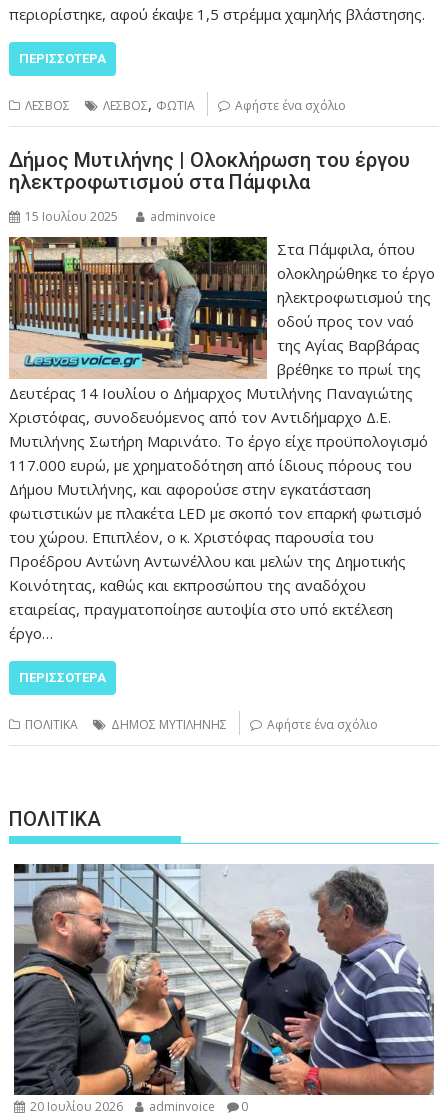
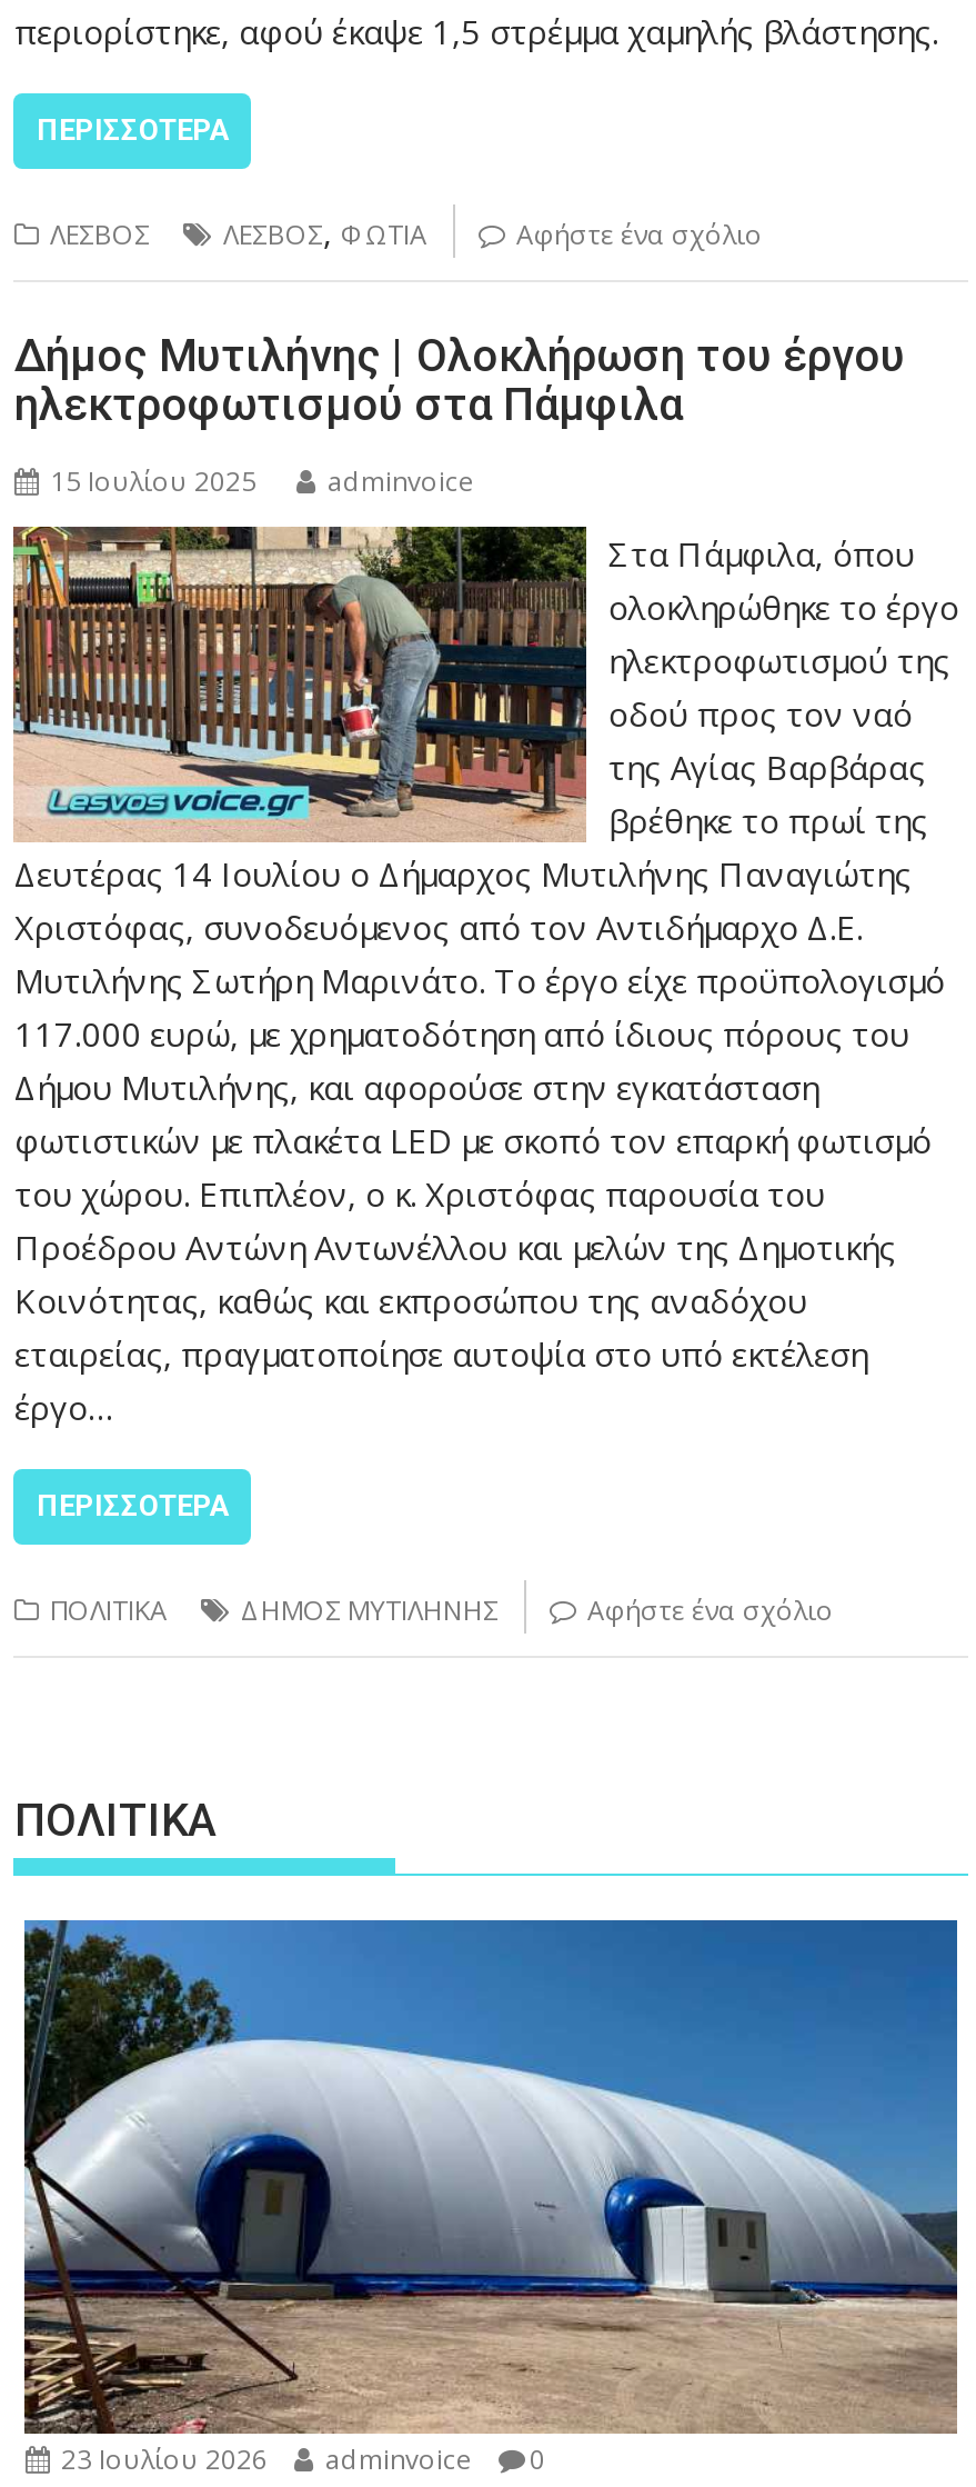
[13,863,434,1115] [image] | 20 Ιουλίου 2026 adminvoice 0 -> [22,1918,959,2479] [image] | 23 Ιουλίου 2026 adminvoice 0

